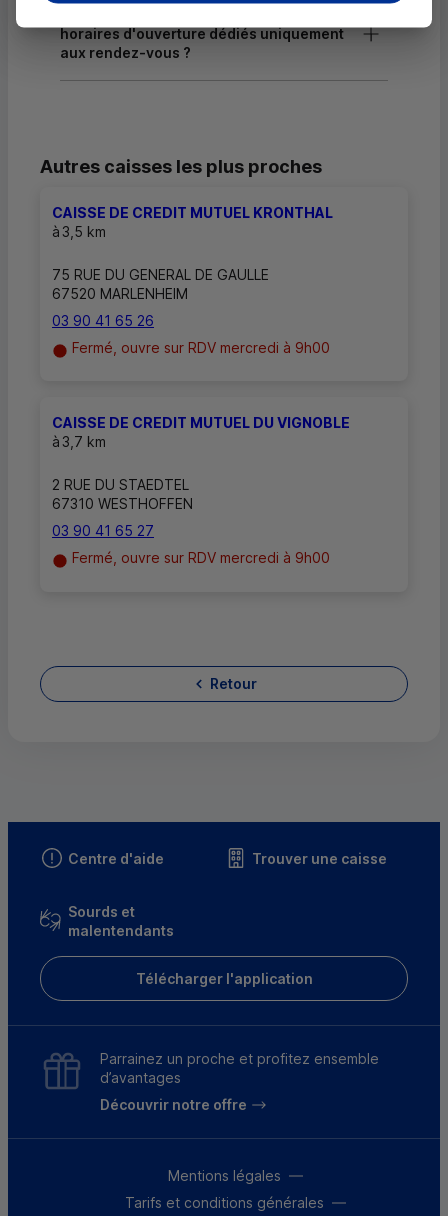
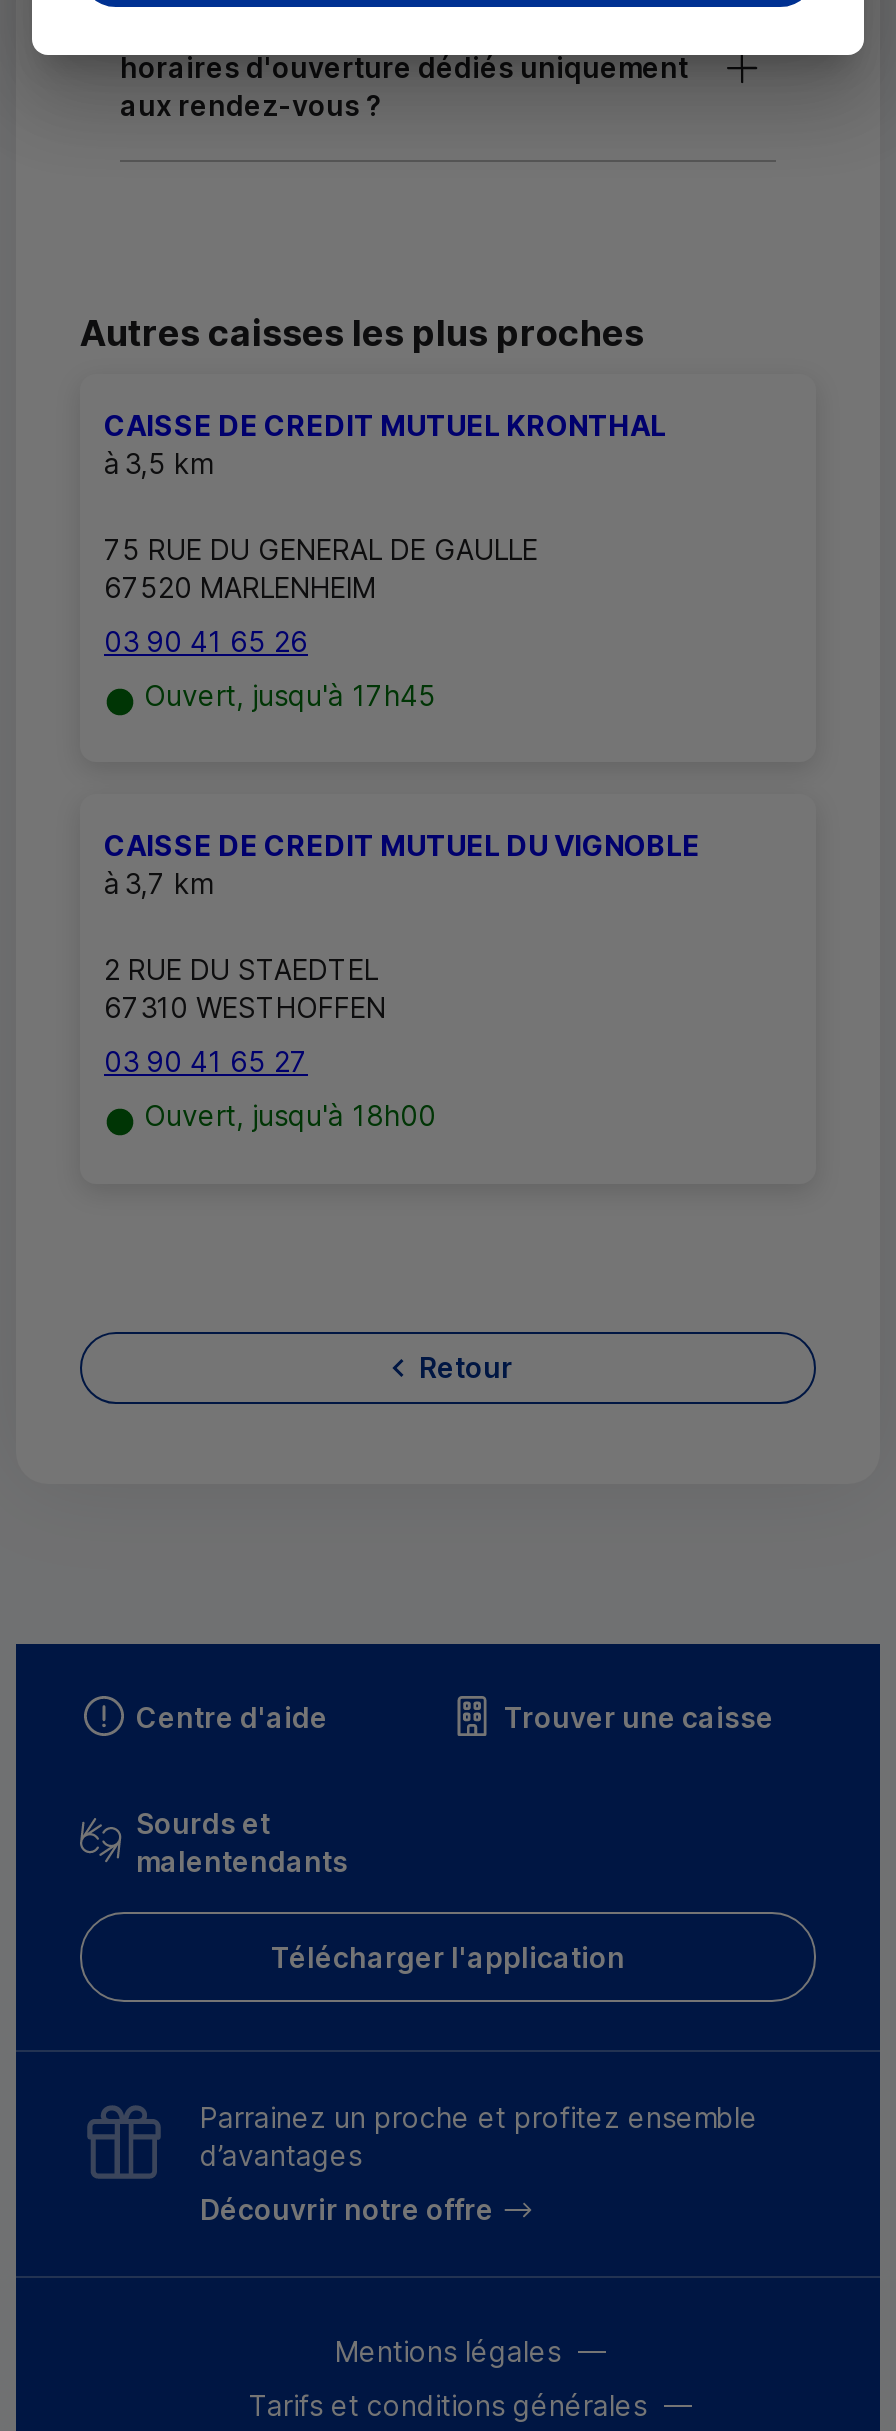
[72,339,330,356] Fermé, ouvre sur RDV mercredi à 9h00 -> [144,678,436,712] Ouvert, jusqu'à 17h45
[72,549,330,566] Fermé, ouvre sur RDV mercredi à 9h00 -> [144,1099,436,1133] Ouvert, jusqu'à 18h00

